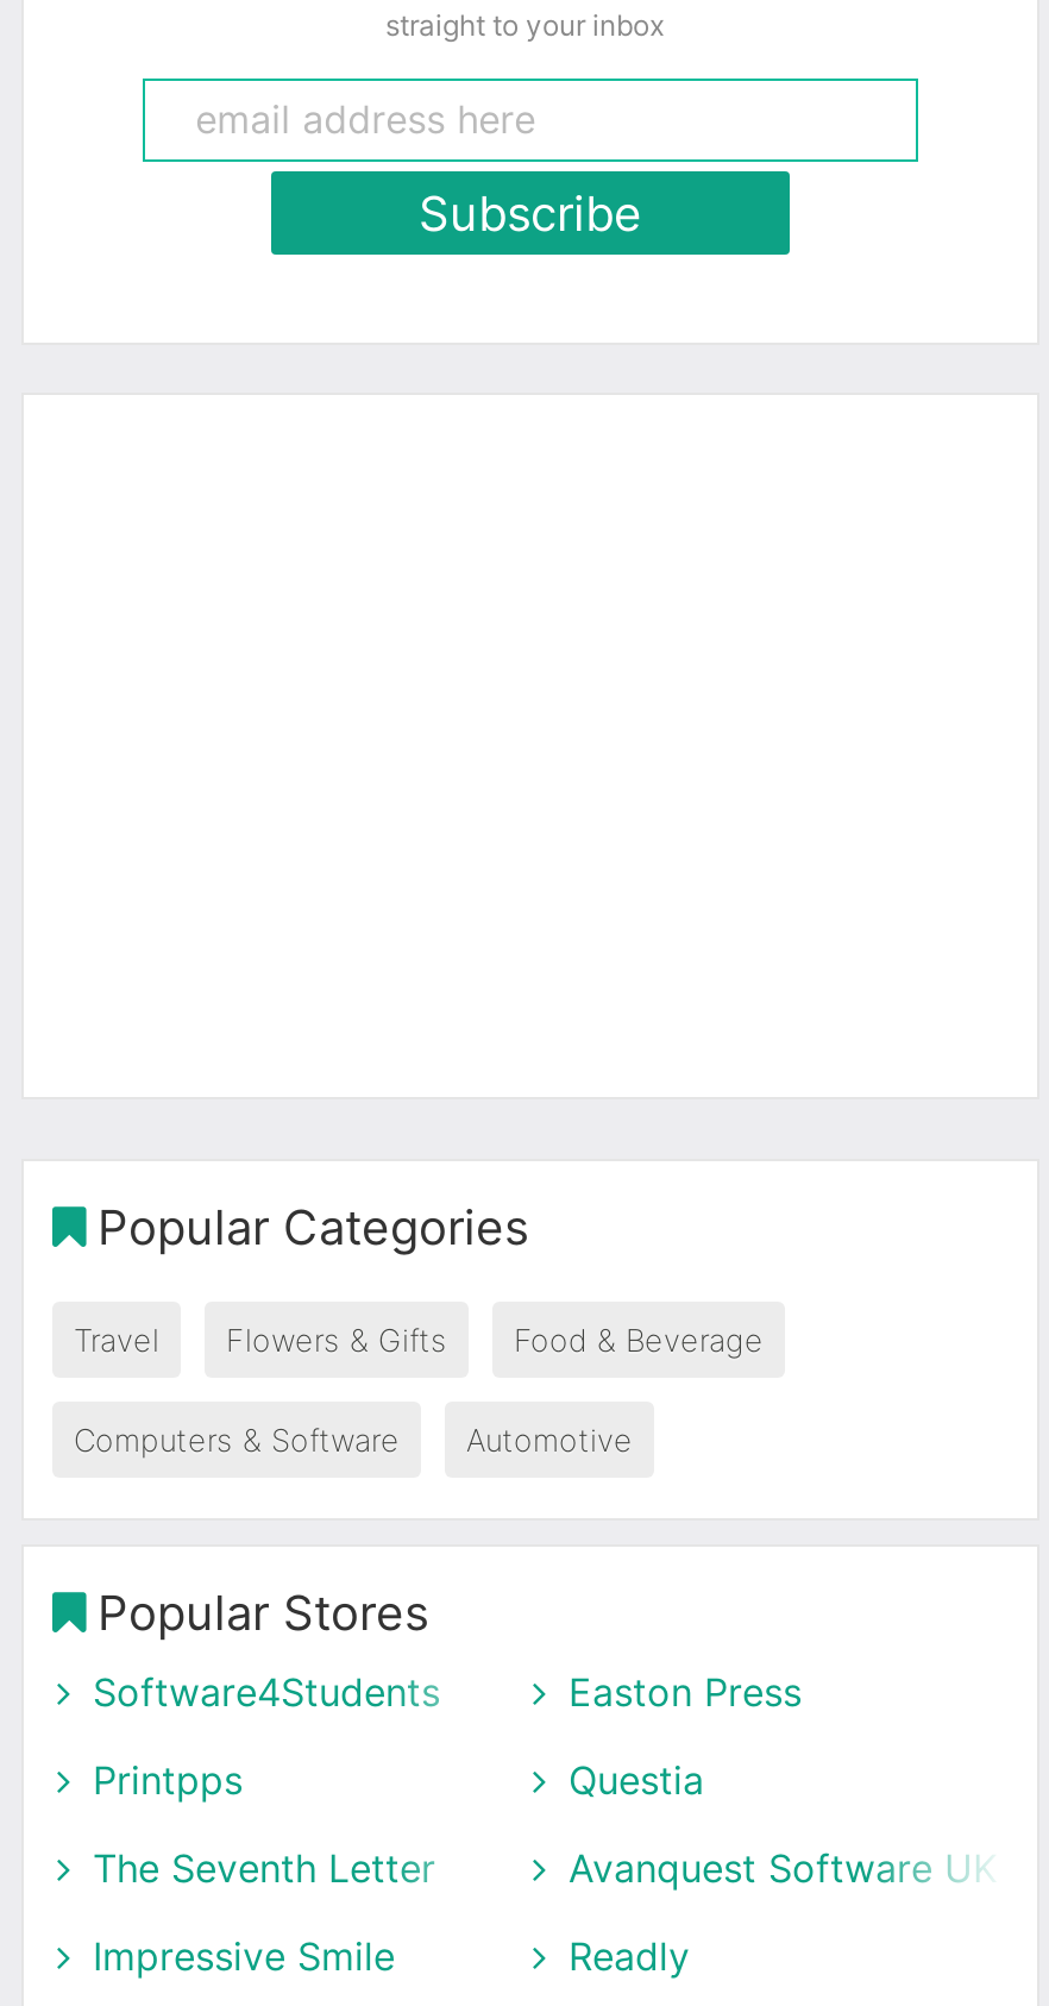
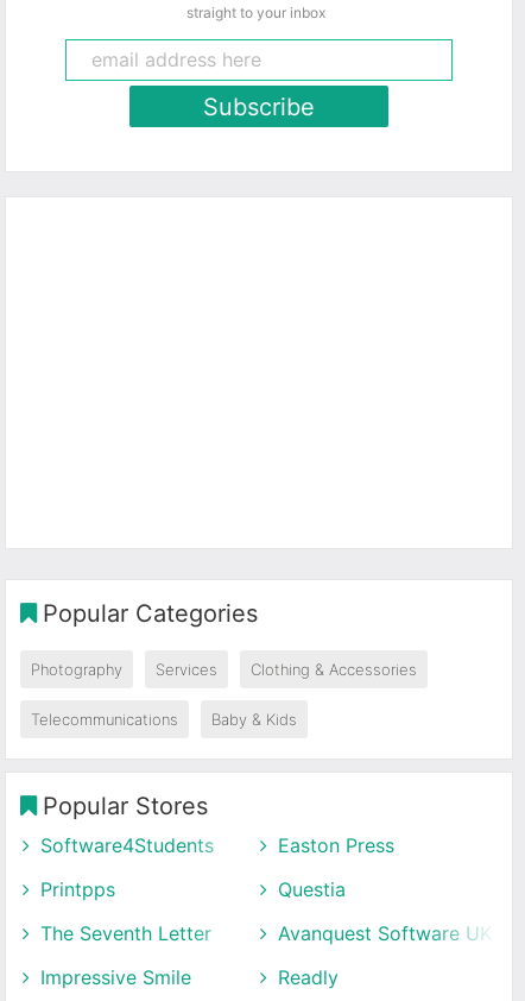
[74,1320,764,1358] Travel | Flowers & Gifts | Food & Beverage -> [31,660,417,679] Photography | Services | Clothing & Accessories
[74,1420,633,1458] Computers & Software | Automotive -> [31,709,297,729] Telecommunications | Baby & Kids

